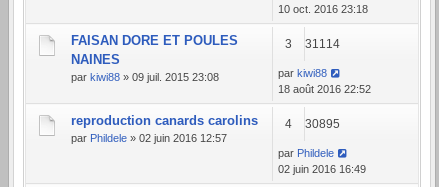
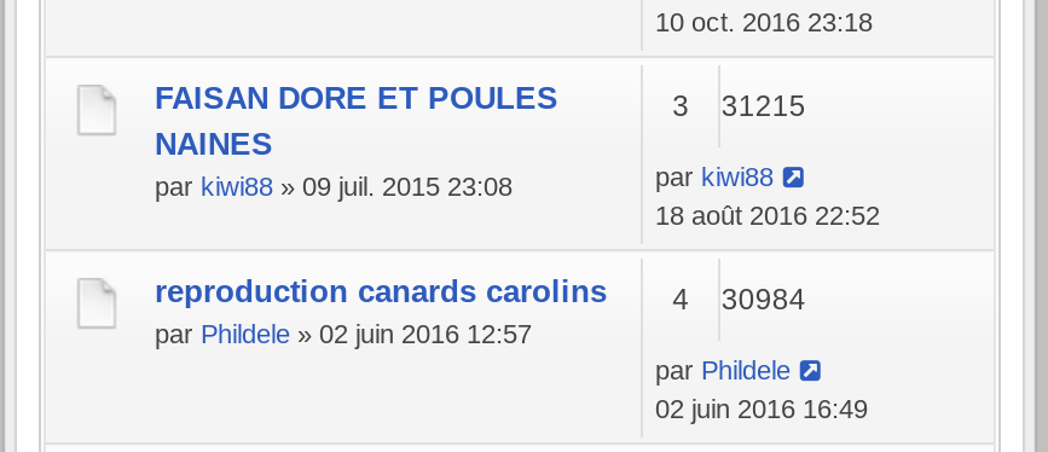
[285,37,340,51] 3 31114 -> [673,90,806,124] 3 31215
[71,113,340,131] reproduction canards carolins 4 30895 -> [155,274,806,317] reproduction canards carolins 4 30984

